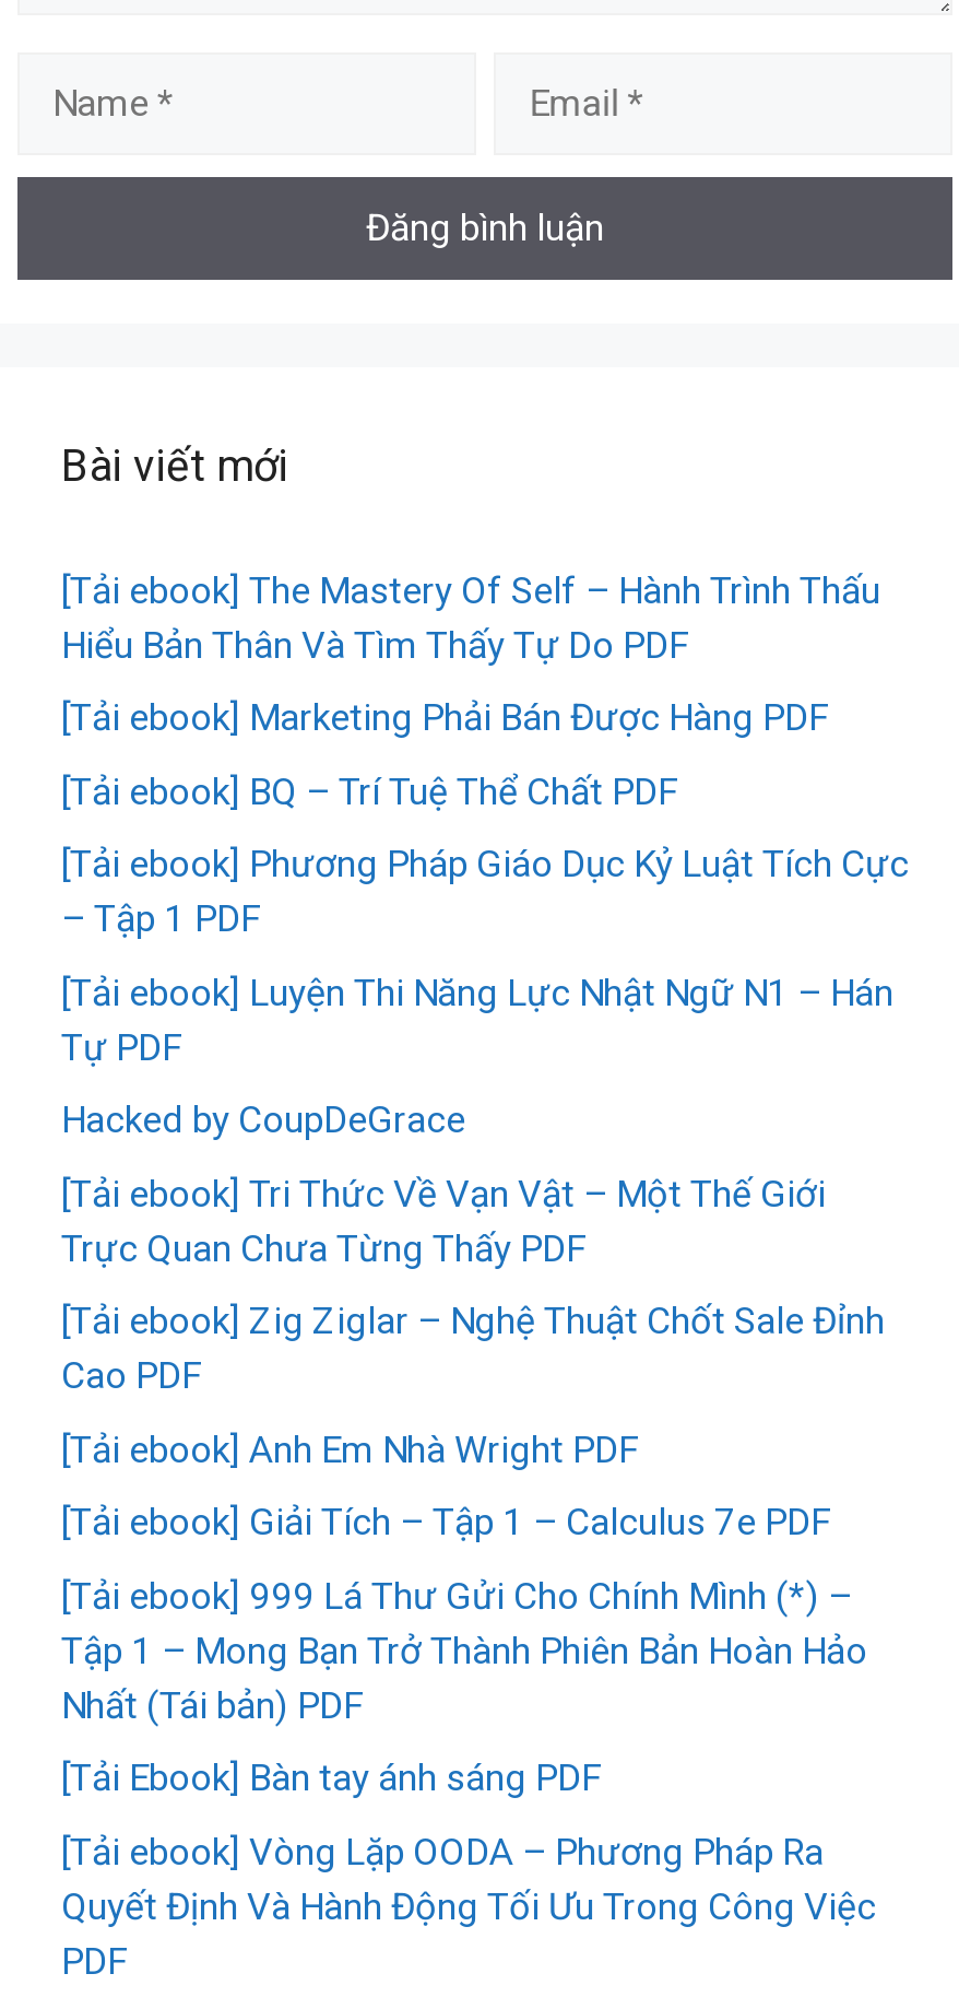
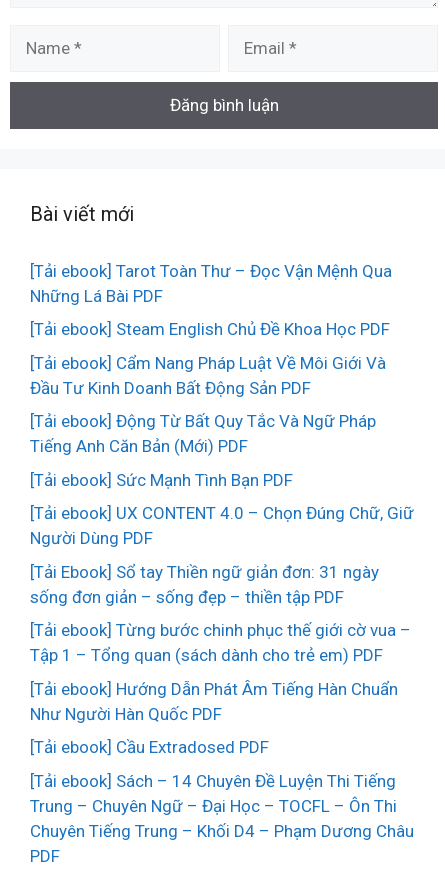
[61,568,909,1927] [Tải ebook] The Mastery Of Self – Hành Trình Thấu | Hiểu Bản Thân Và Tìm Thấy Tự Do PDF | [Tải ebook] Marketing Phải Bán Được Hàng PDF | [Tải ebook] BQ – Trí Tuệ Thể Chất PDF | [Tải ebook] Phương Pháp Giáo Dục Kỷ Luật Tích Cực | – Tập 1 PDF | [Tải ebook] Luyện Thi Năng Lực Nhật Ngữ N1 – Hán | Tự PDF | Hacked by CoupDeGrace | [Tải ebook] Tri Thức Về Vạn Vật – Một Thế Giới | Trực Quan Chưa Từng Thấy PDF | [Tải ebook] Zig Ziglar – Nghệ Thuật Chốt Sale Đỉnh | Cao PDF | [Tải ebook] Anh Em Nhà Wright PDF | [Tải ebook] Giải Tích – Tập 1 – Calculus 7e PDF | [Tải ebook] 999 Lá Thư Gửi Cho Chính Mình (*) – | Tập 1 – Mong Bạn Trở Thành Phiên Bản Hoàn Hảo | Nhất (Tái bản) PDF | [Tải Ebook] Bàn tay ánh sáng PDF | [Tải ebook] Vòng Lặp OODA – Phương Pháp Ra | Quyết Định Và Hành Động Tối Ưu Trong Công Việc -> [30,261,414,841] [Tải ebook] Tarot Toàn Thư – Đọc Vận Mệnh Qua | Những Lá Bài PDF | [Tải ebook] Steam English Chủ Đề Khoa Học PDF | [Tải ebook] Cẩm Nang Pháp Luật Về Môi Giới Và | Đầu Tư Kinh Doanh Bất Động Sản PDF | [Tải ebook] Động Từ Bất Quy Tắc Và Ngữ Pháp | Tiếng Anh Căn Bản (Mới) PDF | [Tải ebook] Sức Mạnh Tình Bạn PDF | [Tải ebook] UX CONTENT 4.0 – Chọn Đúng Chữ, Giữ | Người Dùng PDF | [Tải Ebook] Sổ tay Thiền ngữ giản đơn: 31 ngày | sống đơn giản – sống đẹp – thiền tập PDF | [Tải ebook] Từng bước chinh phục thế giới cờ vua – | Tập 1 – Tổng quan (sách dành cho trẻ em) PDF | [Tải ebook] Hướng Dẫn Phát Âm Tiếng Hàn Chuẩn | Như Người Hàn Quốc PDF | [Tải ebook] Cầu Extradosed PDF | [Tải ebook] Sách – 14 Chuyên Đề Luyện Thi Tiếng | Trung – Chuyên Ngữ – Đại Học – TOCFL – Ôn Thi | Chuyên Tiếng Trung – Khối D4 – Phạm Dương Châu

